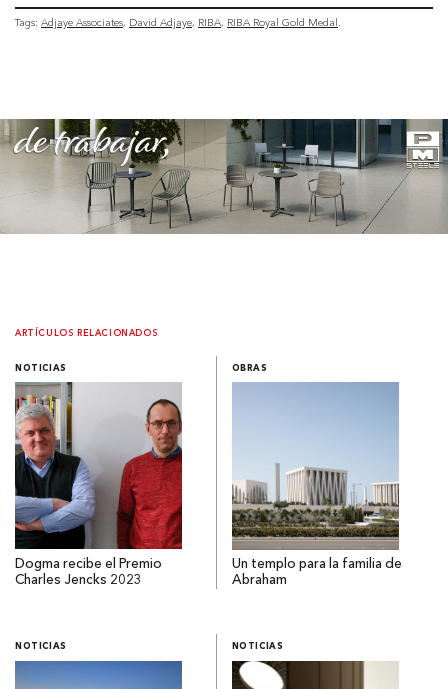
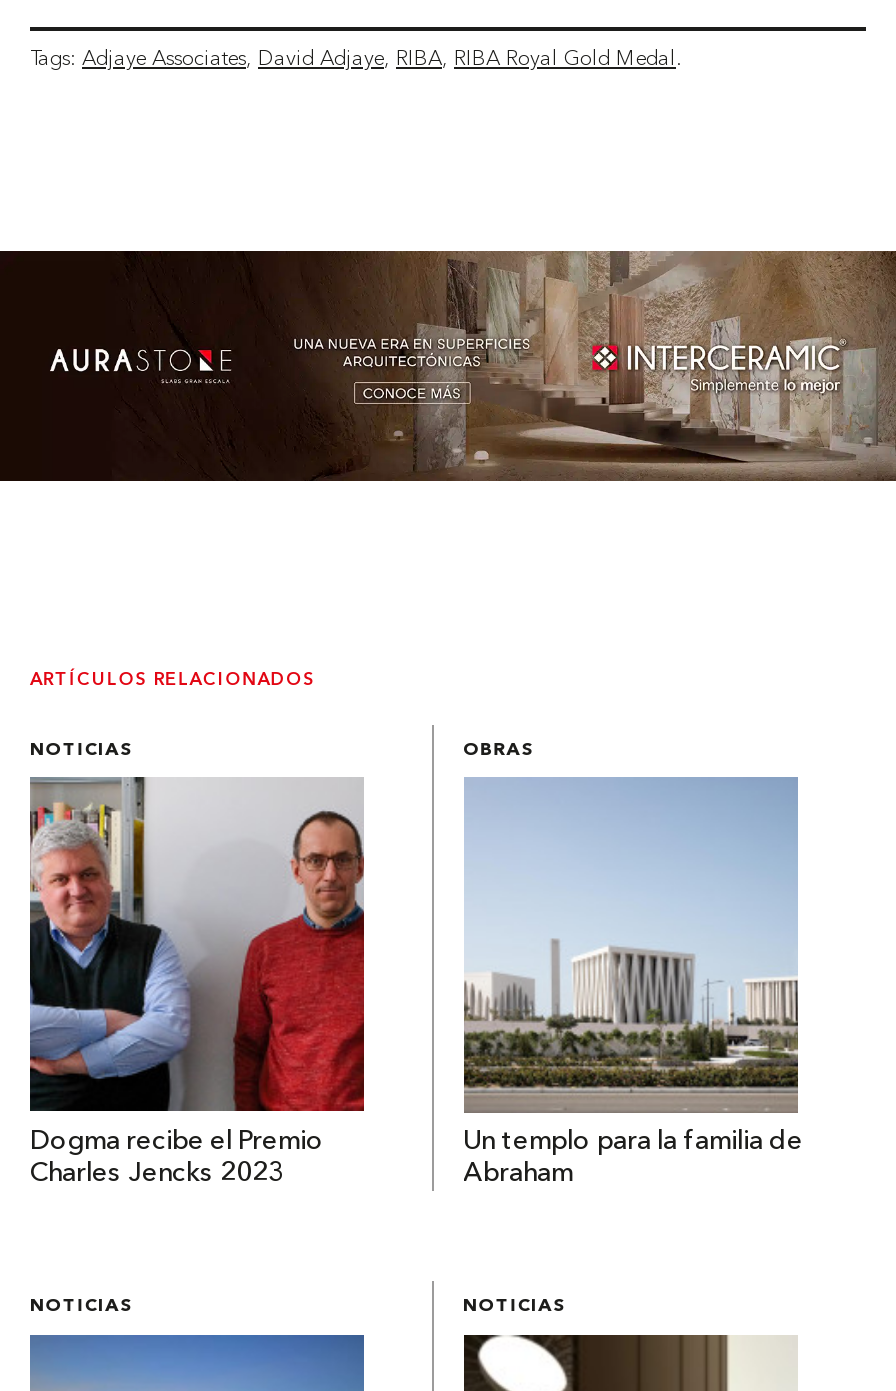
[3,118,445,234] [image] -> [6,249,890,483] [image]

